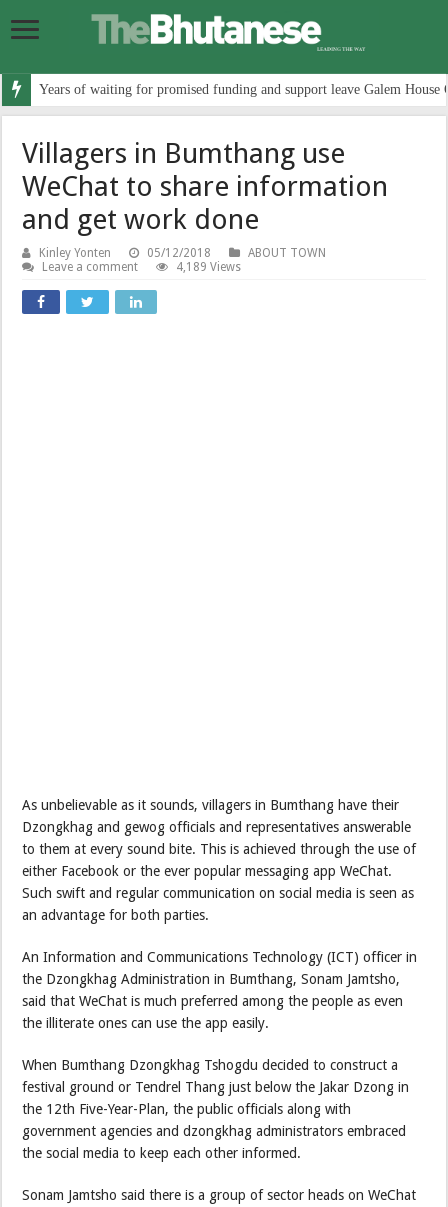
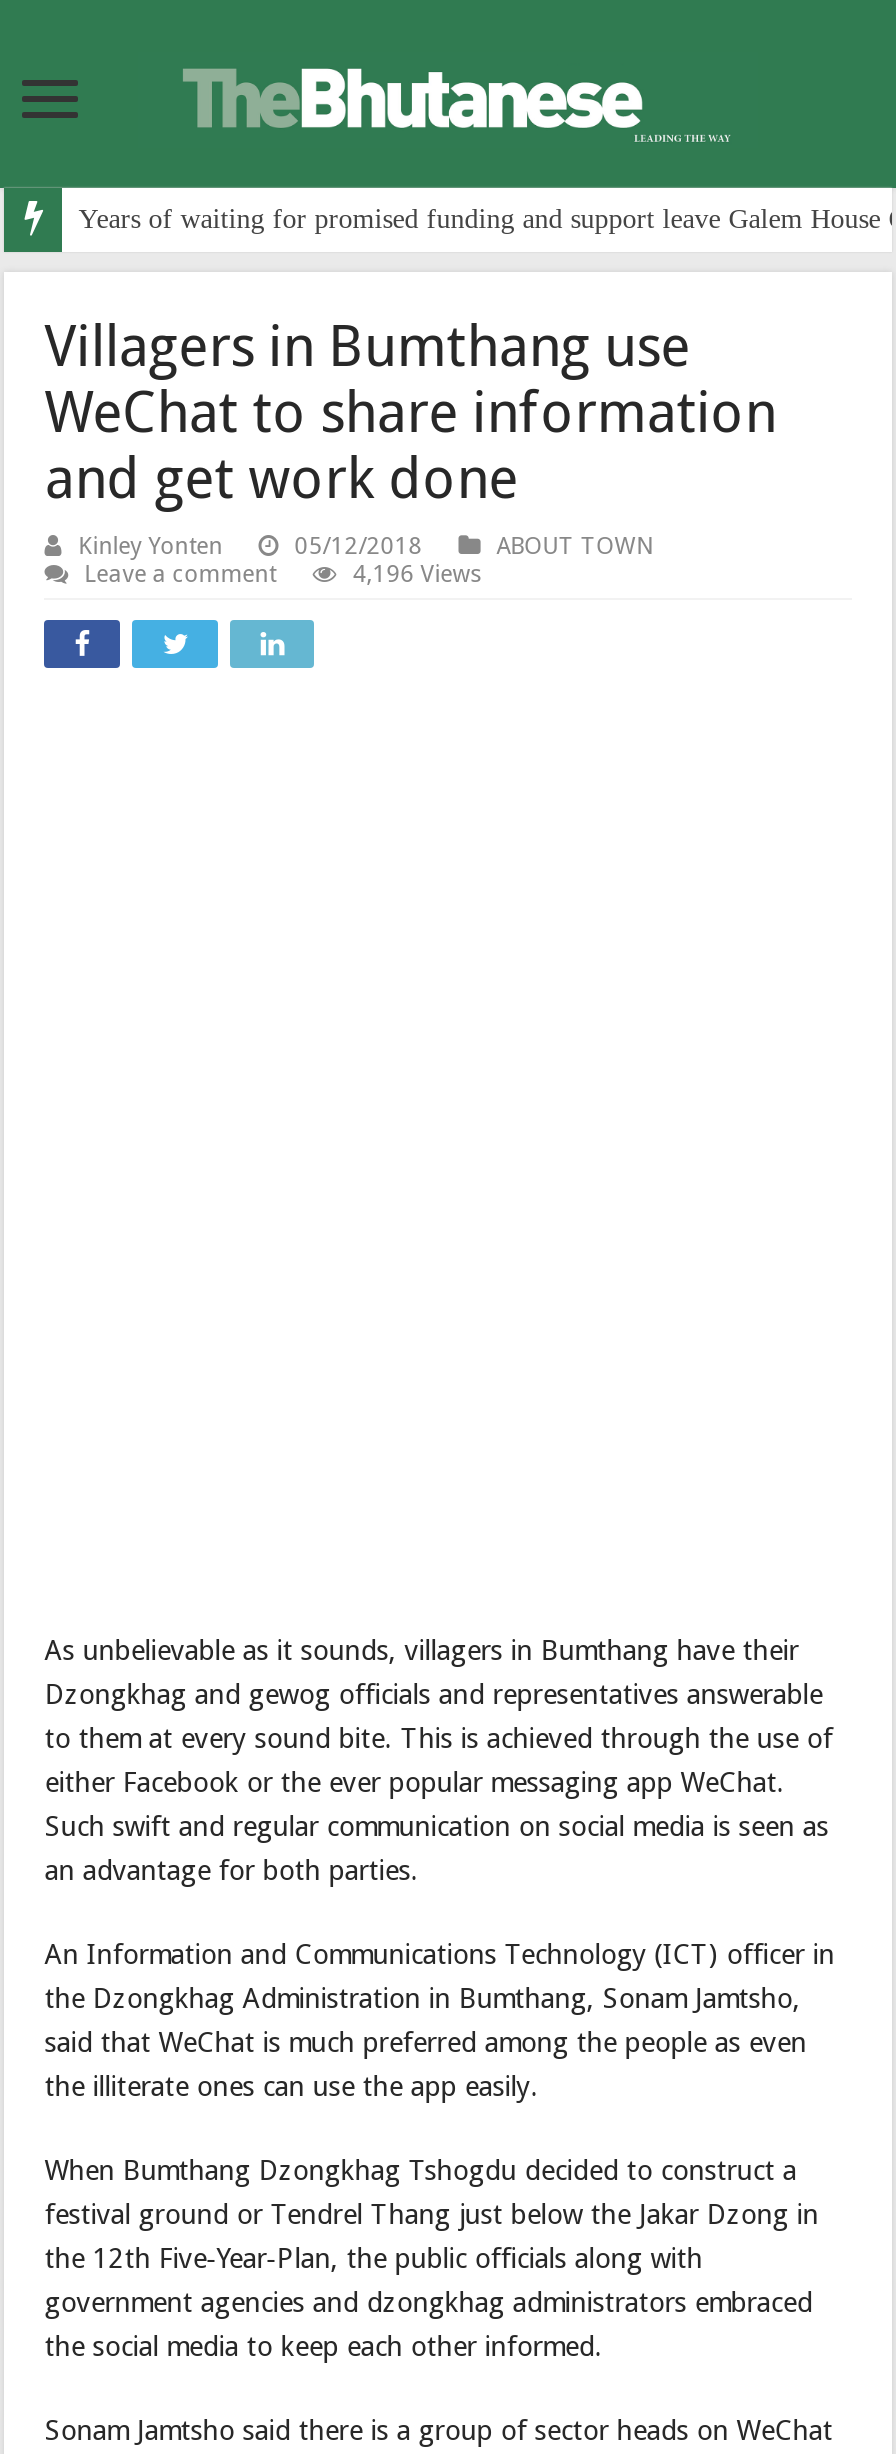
[176,260,241,274] 4,189 Views -> [352,560,482,588] 4,196 Views

